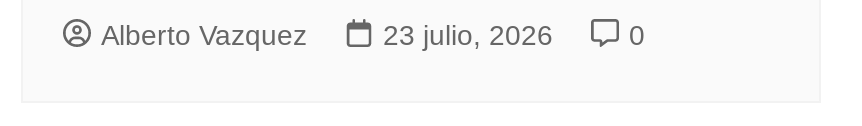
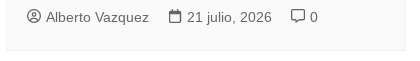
[383,20,553,52] 23 julio, 2026 -> [187,9,272,25] 21 julio, 2026

